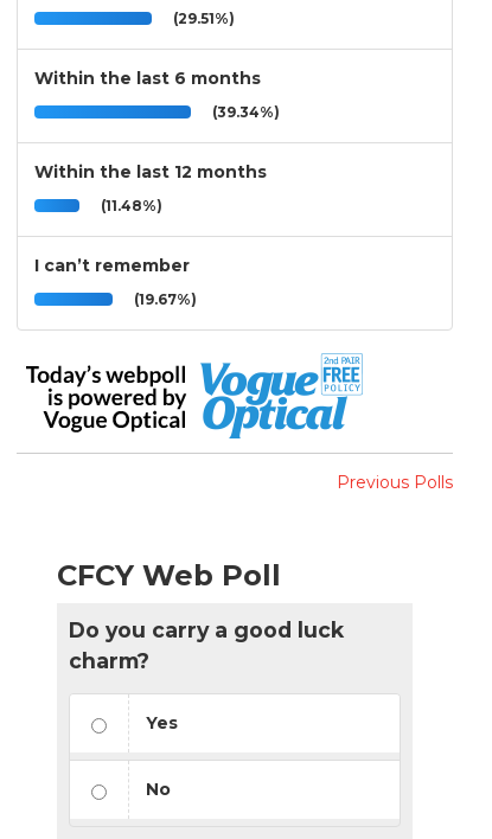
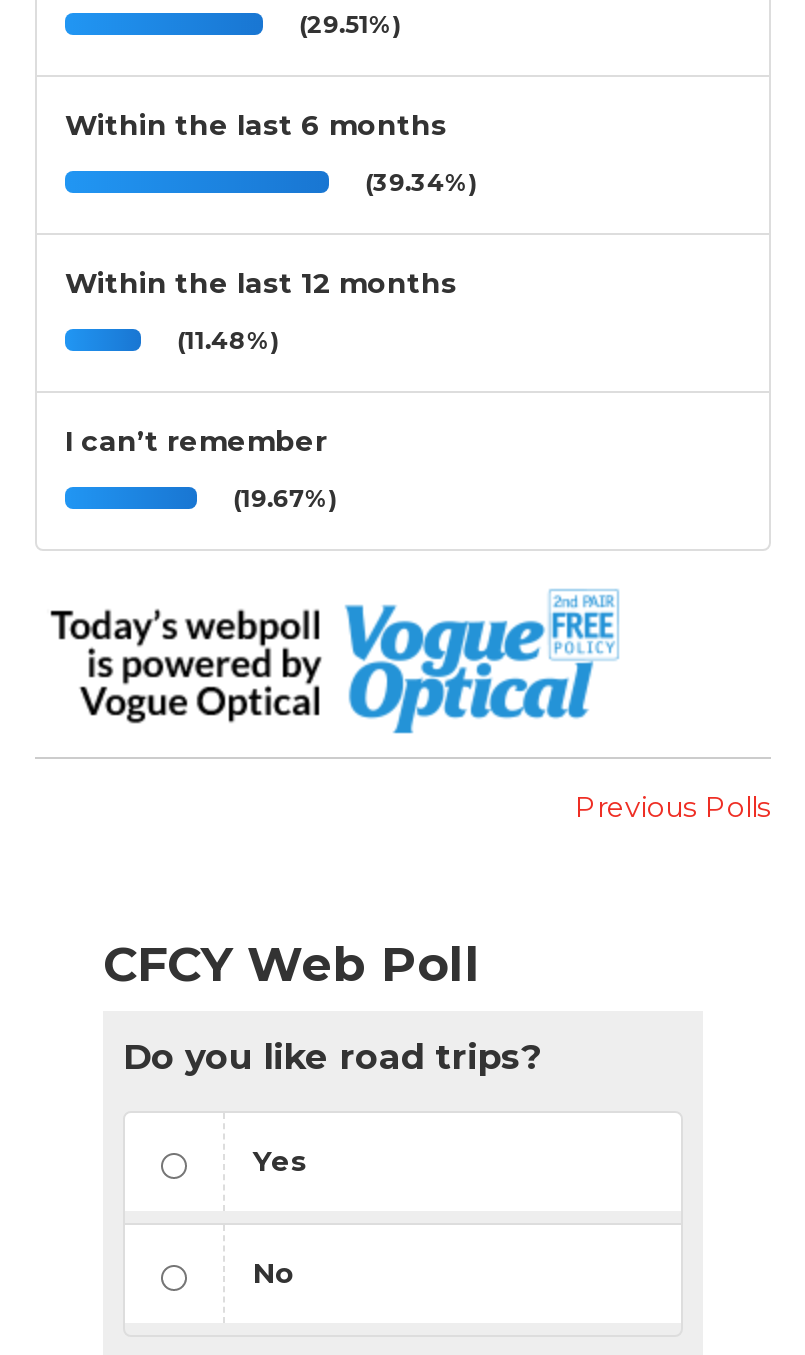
[69,617,344,673] Do you carry a good luck | charm? -> [123,1035,541,1077] Do you like road trips?

